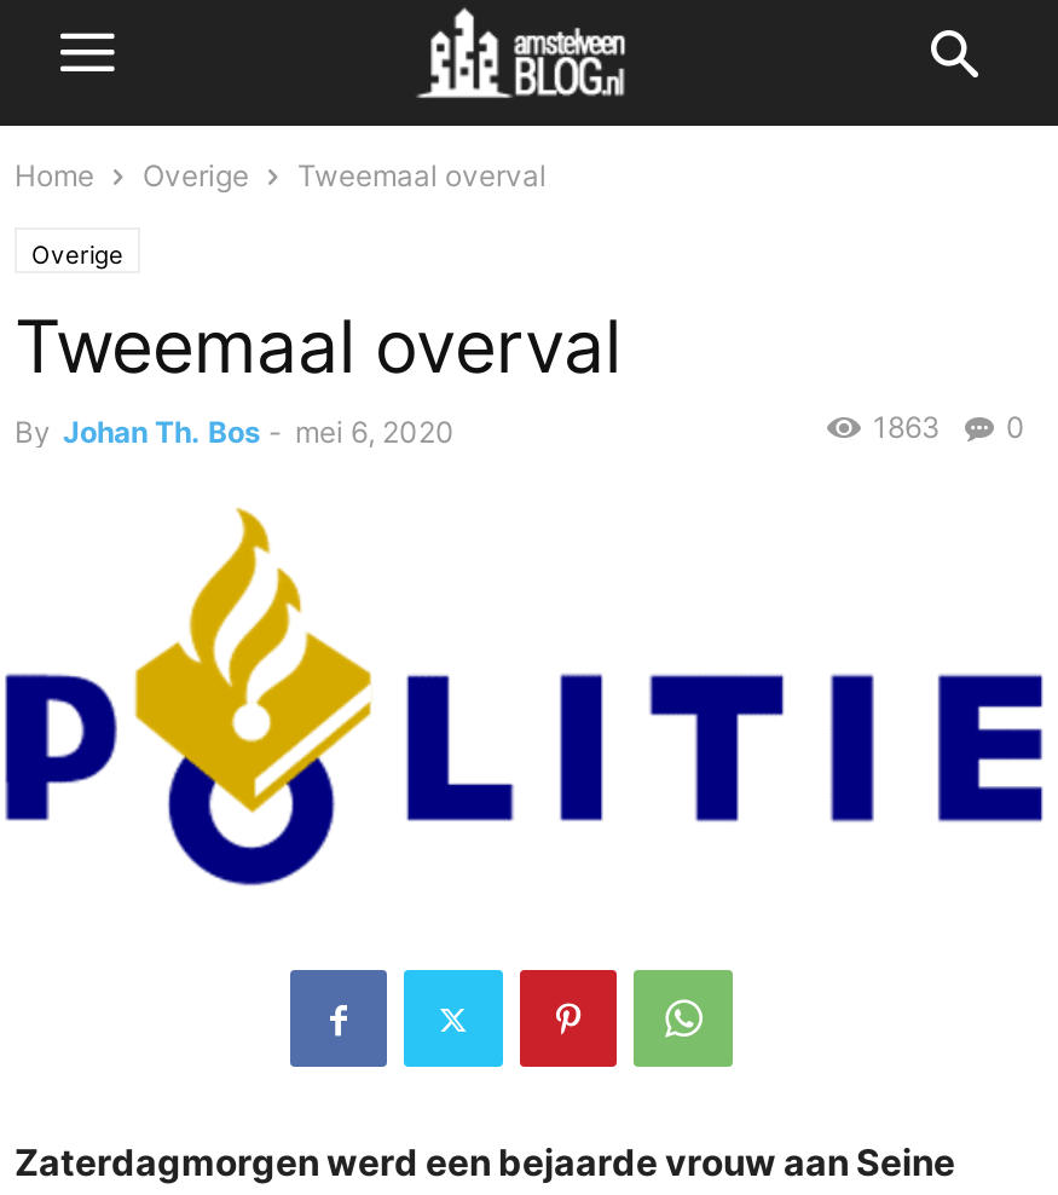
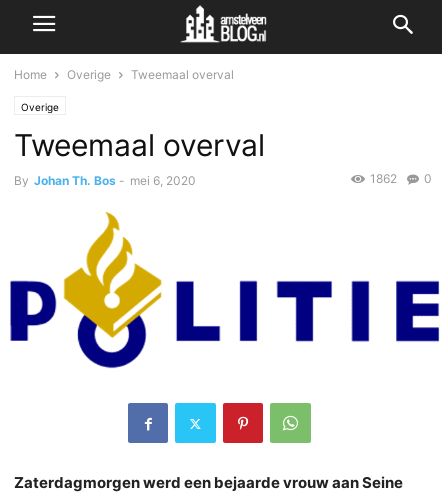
[873,409,1025,445] 1863 0 -> [370,171,432,186] 1862 0

